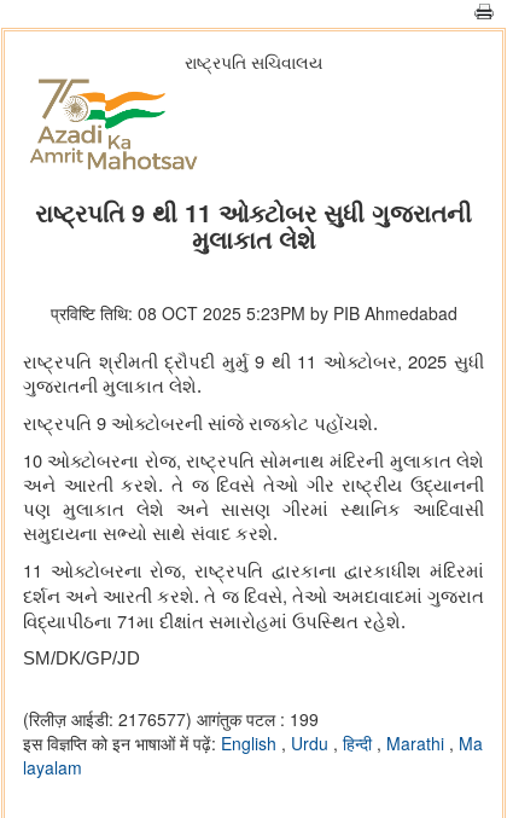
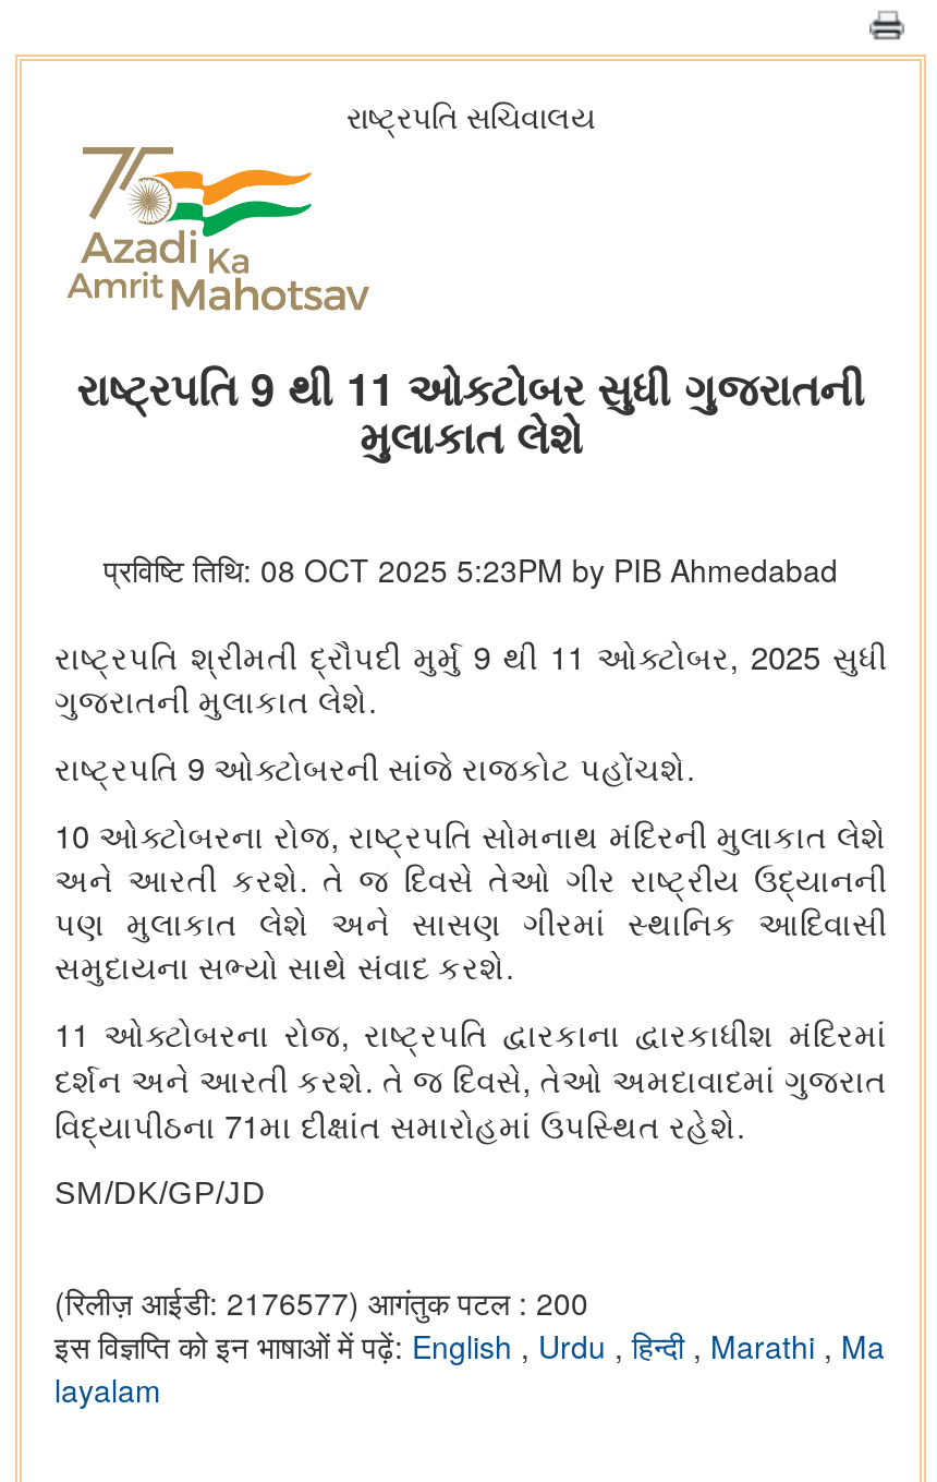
[23,707,319,731] (रिलीज़ आईडी: 2176577) आगंतुक पटल : 199 -> [54,1281,588,1325] (रिलीज़ आईडी: 2176577) आगंतुक पटल : 200

